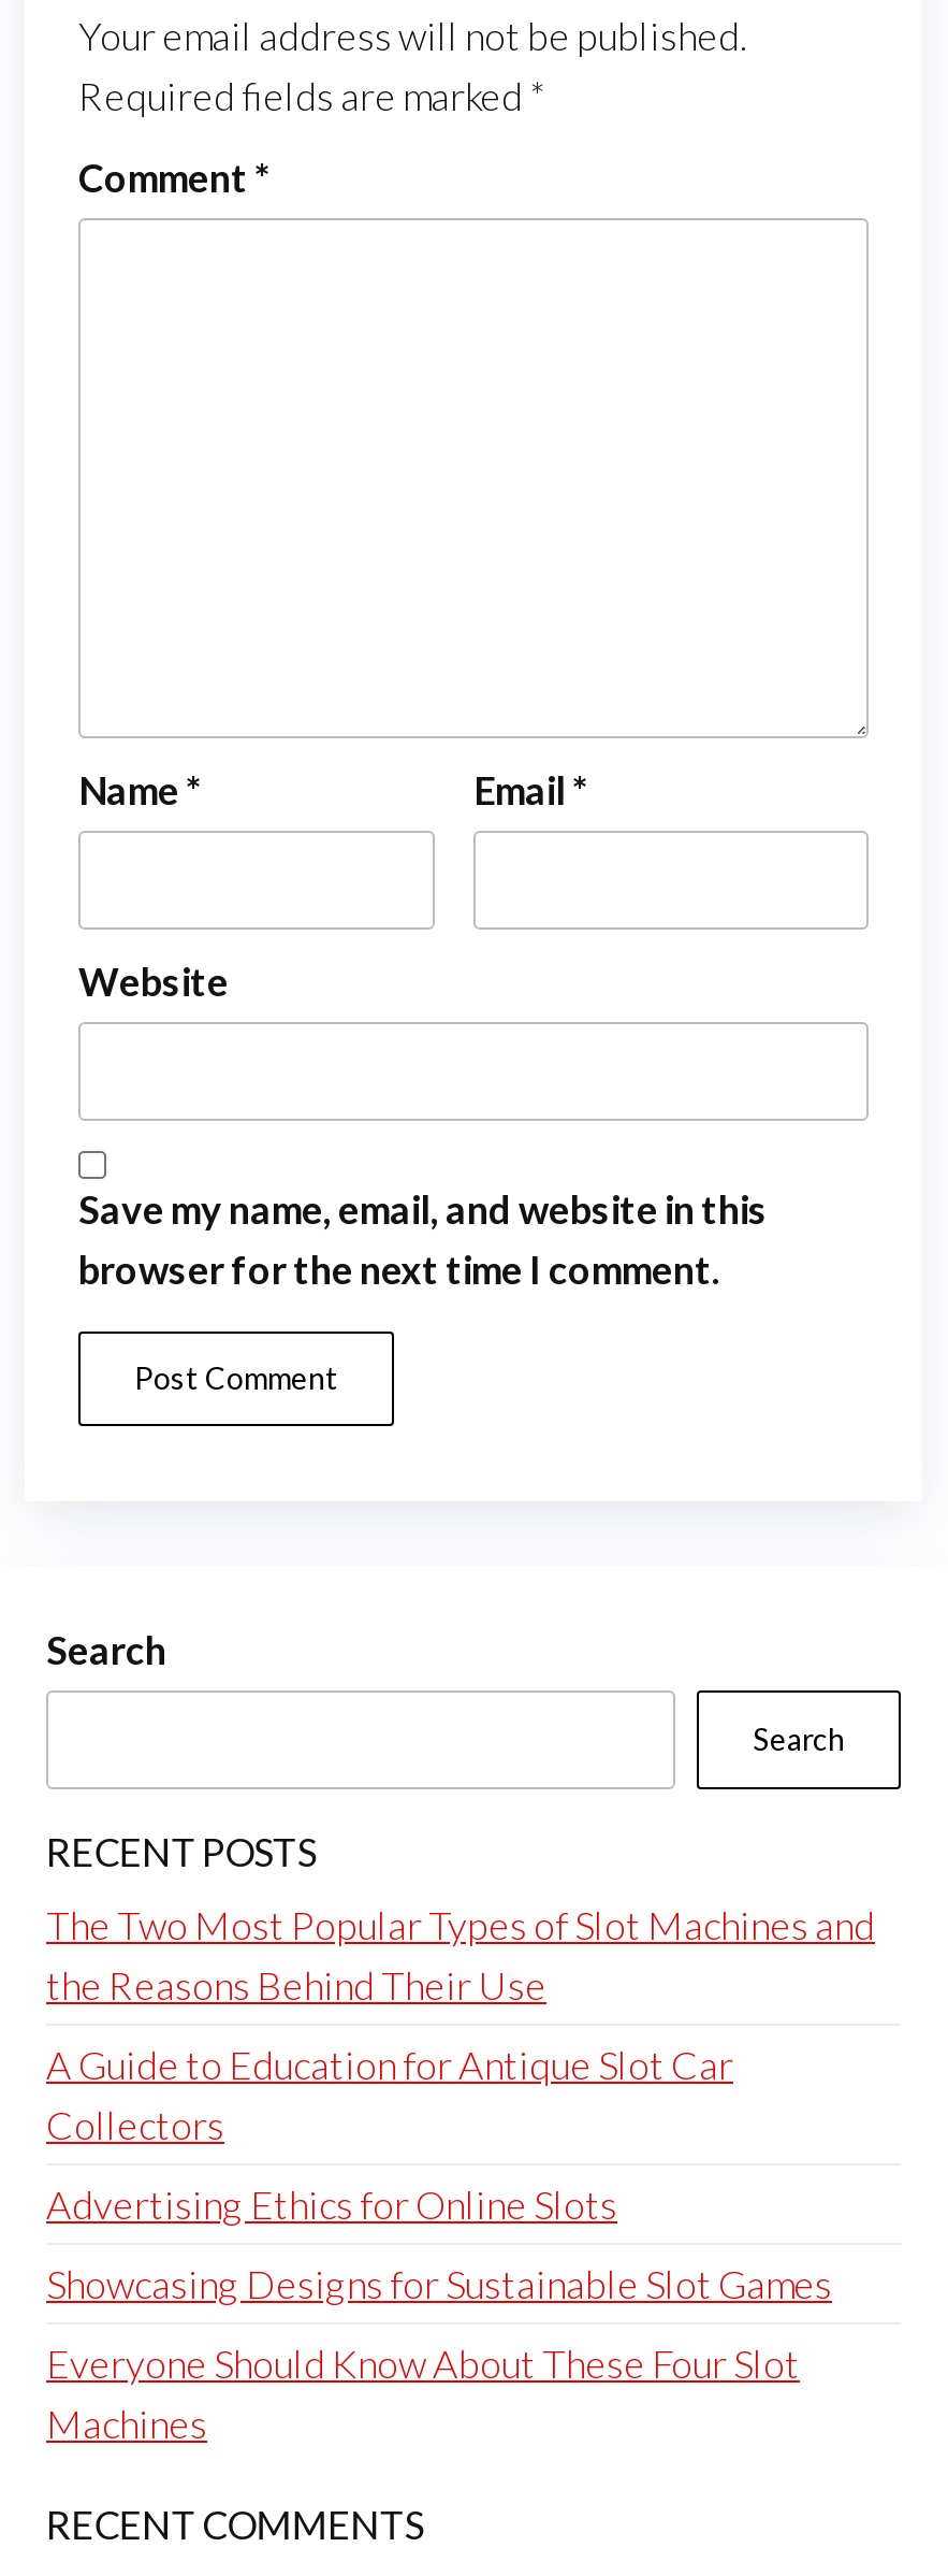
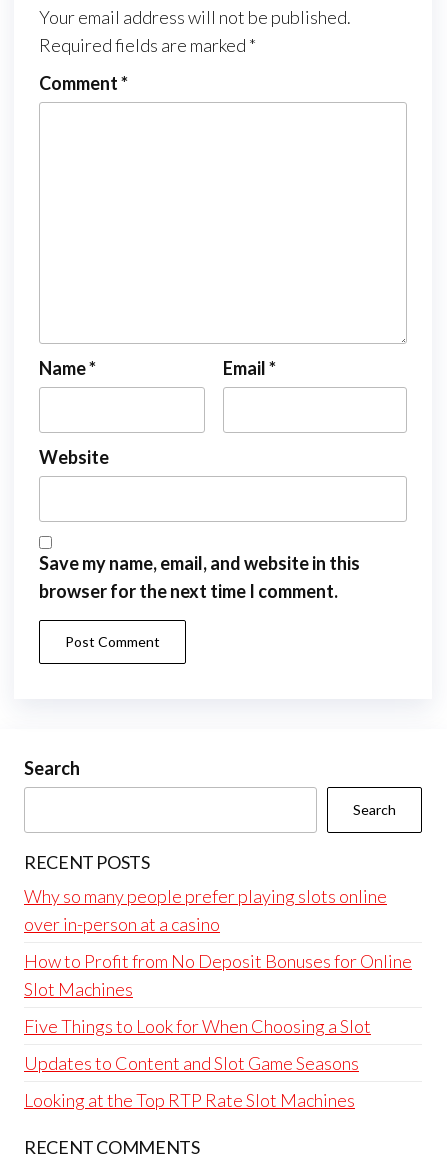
[46,1901,875,2009] The Two Most Popular Types of Slot Machines and | the Reasons Behind Their Use -> [24,885,387,935] Why so many people prefer playing slots online | over in-person at a casino
[46,2041,733,2148] A Guide to Education for Antique Slot Car | Collectors -> [24,950,412,1000] How to Profit from No Deposit Bonuses for Online | Slot Machines
[46,2181,617,2228] Advertising Ethics for Online Slots -> [24,1015,371,1037] Five Things to Look for When Choosing a Slot
[46,2260,832,2307] Showcasing Designs for Sustainable Slot Games -> [24,1052,359,1074] Updates to Content and Slot Game Seasons
[46,2340,800,2447] Everyone Should Know About These Four Slot | Machines -> [24,1089,355,1111] Looking at the Top RTP Rate Slot Machines

